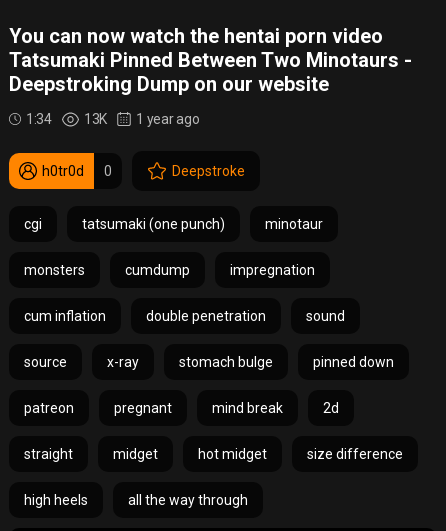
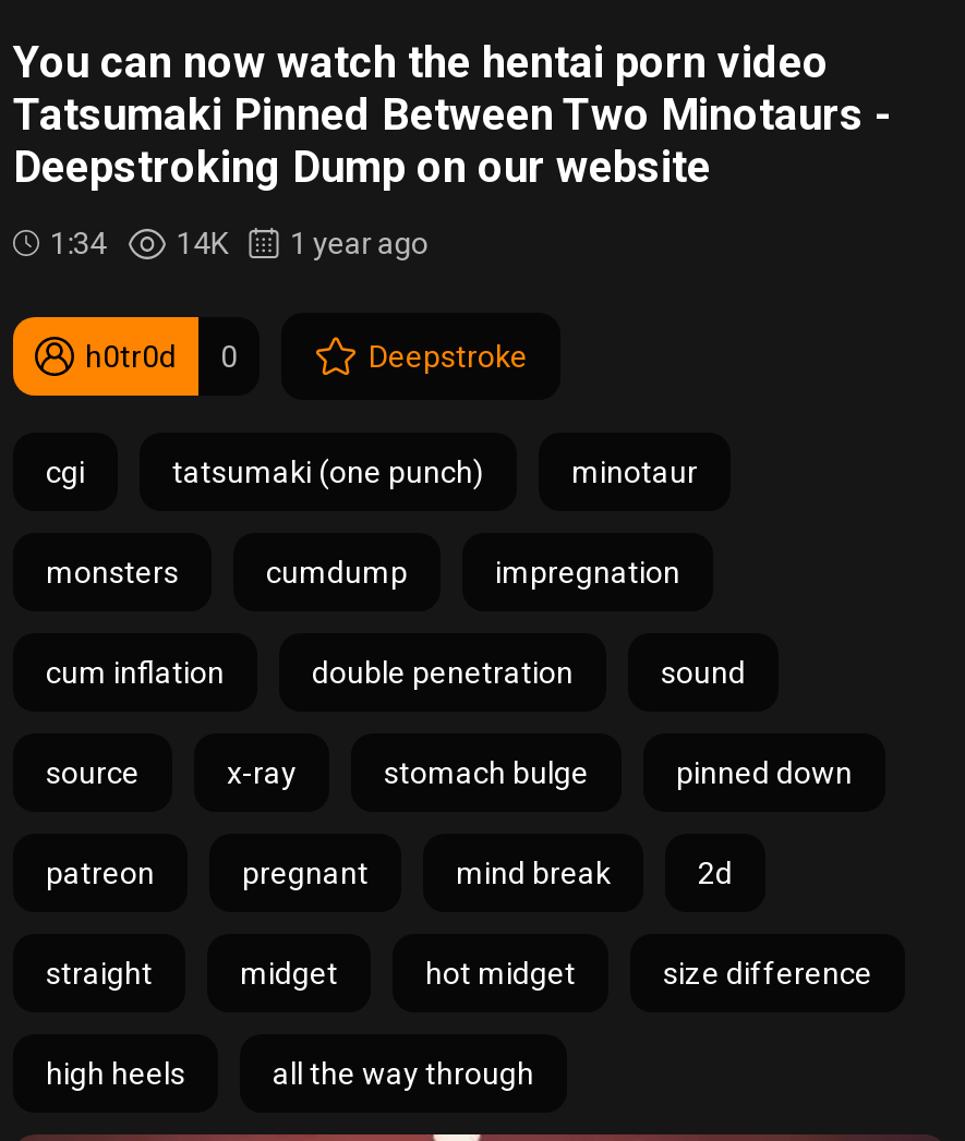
[84,111,199,127] 13K 1 year ago -> [176,226,428,260] 14K 1 year ago

